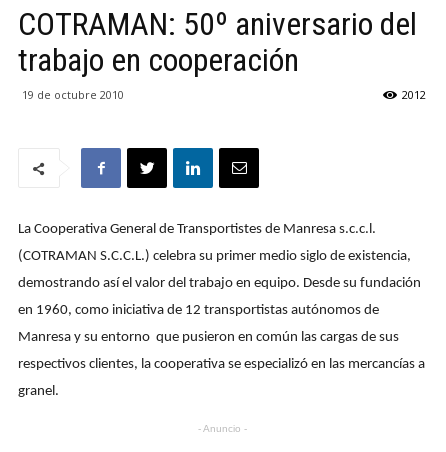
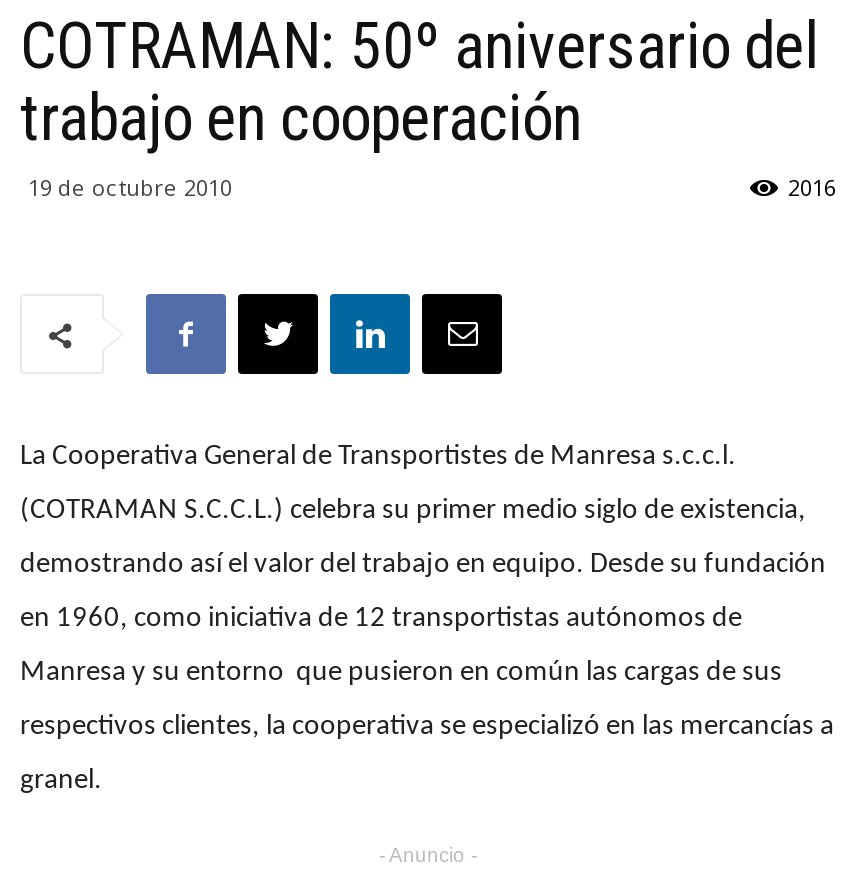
[402,87,426,102] 2012 -> [788,173,836,203] 2016

